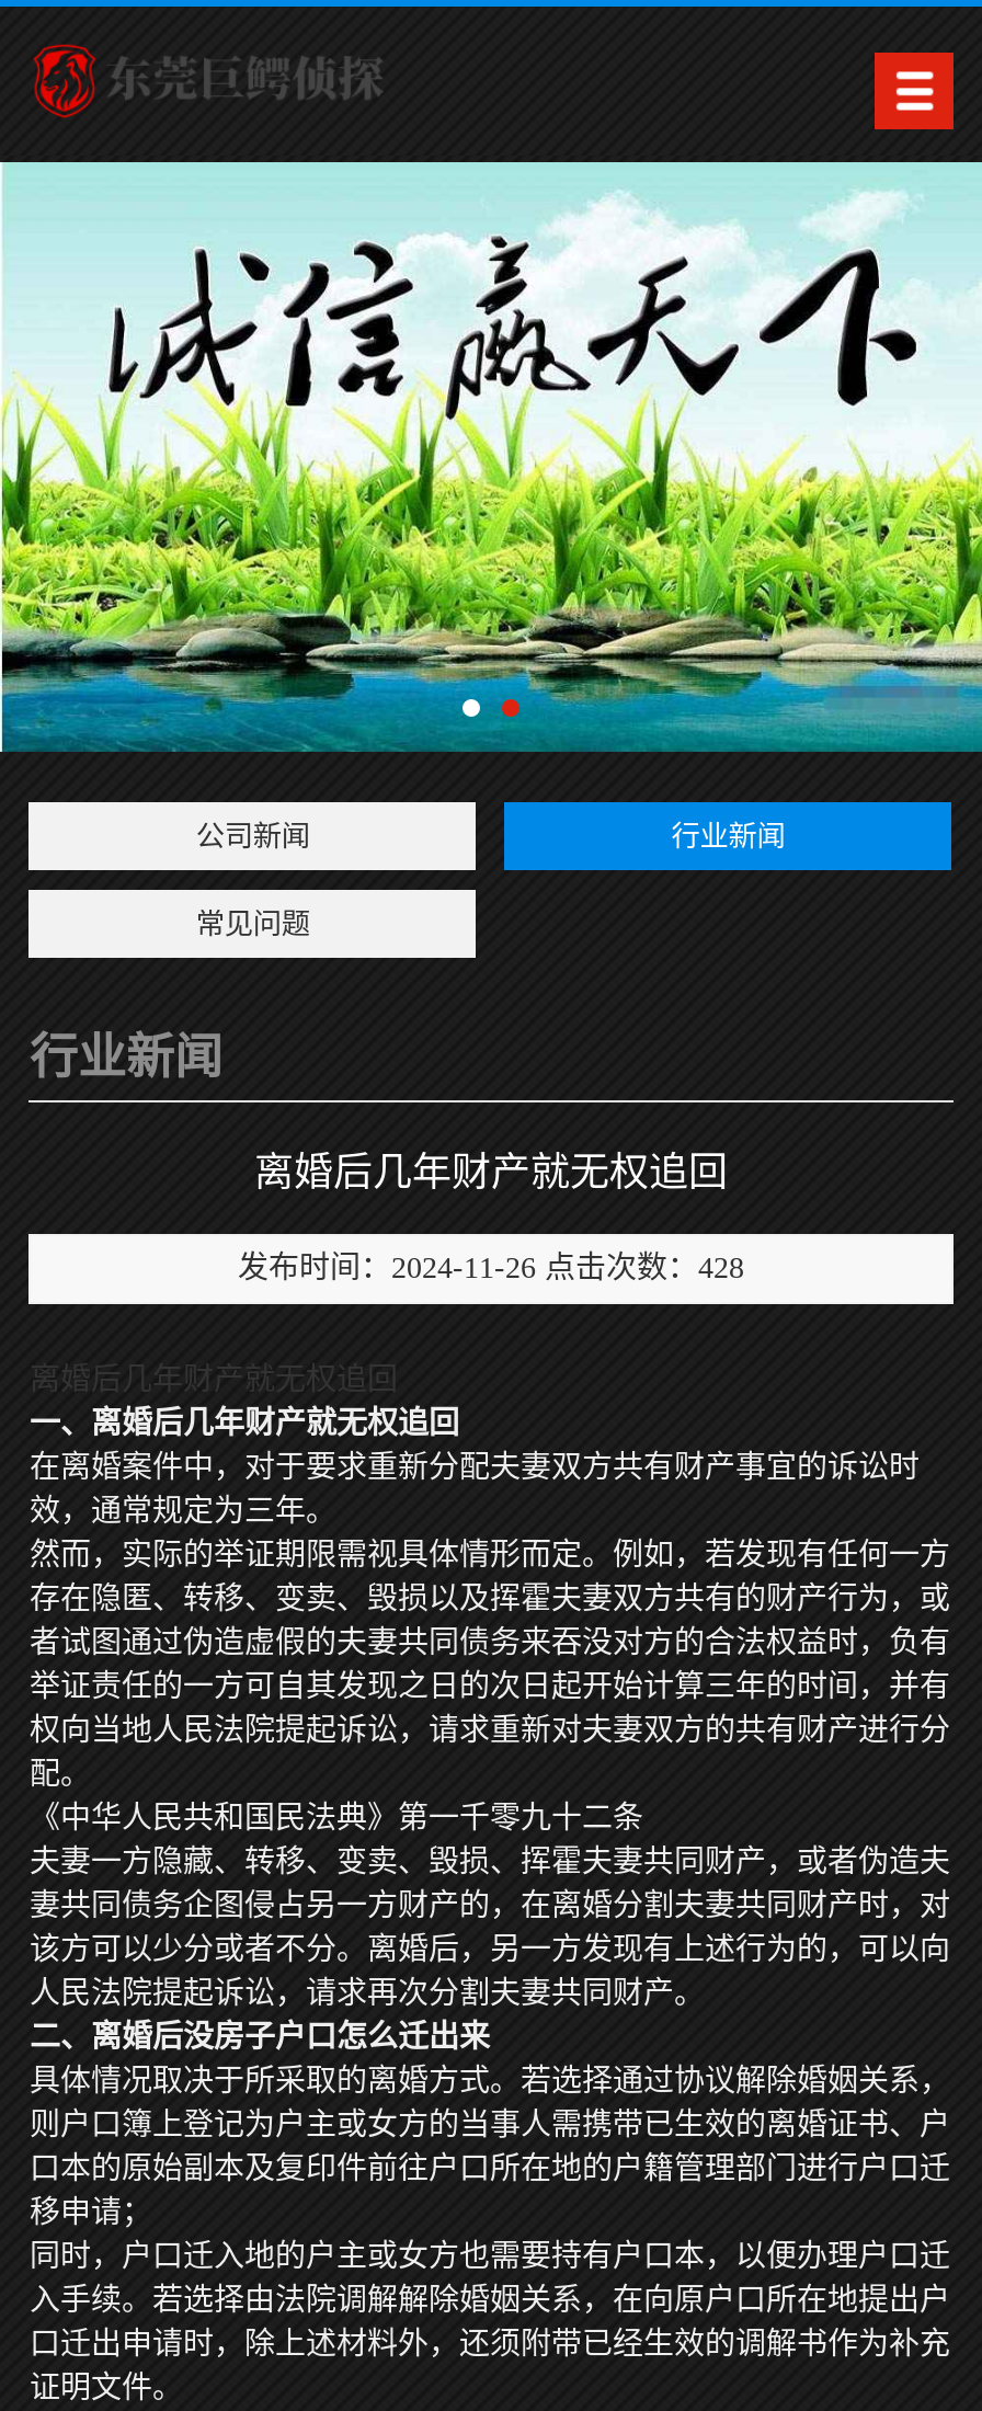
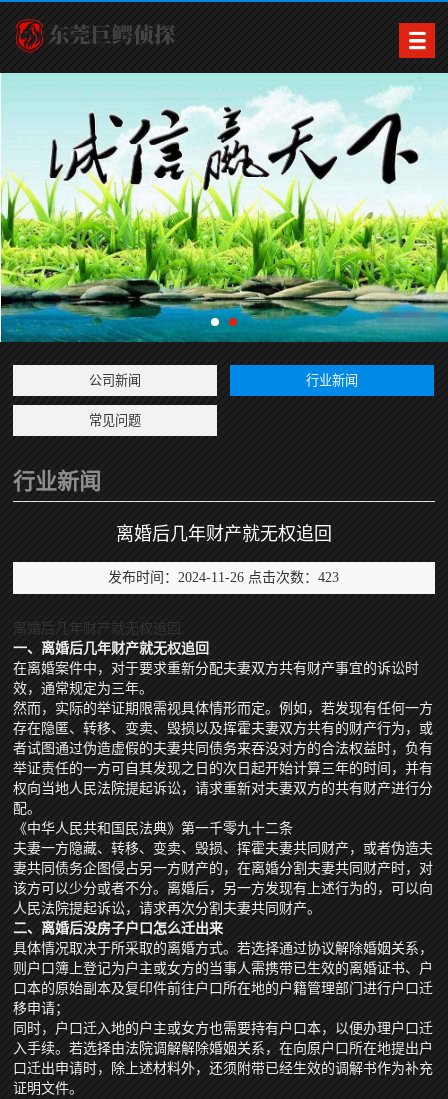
[238,1251,744,1284] 发布时间：2024-11-26 点击次数：428 -> [108,570,339,585] 发布时间：2024-11-26 点击次数：423

